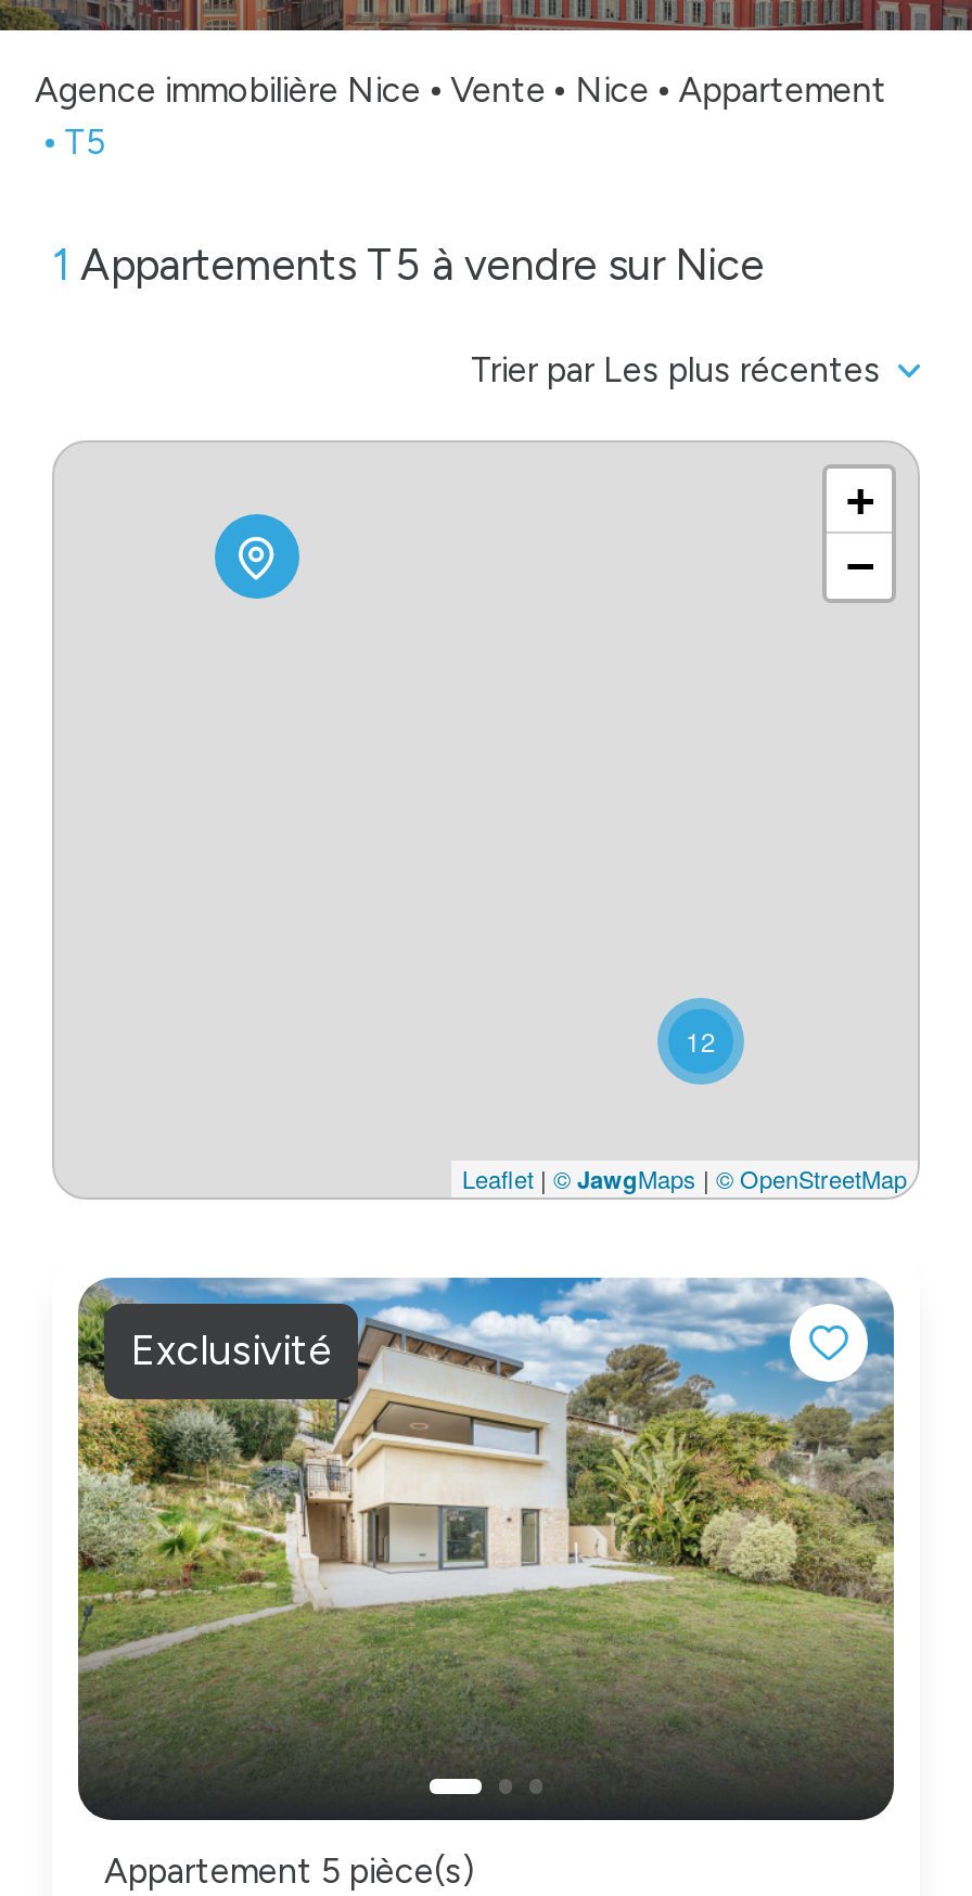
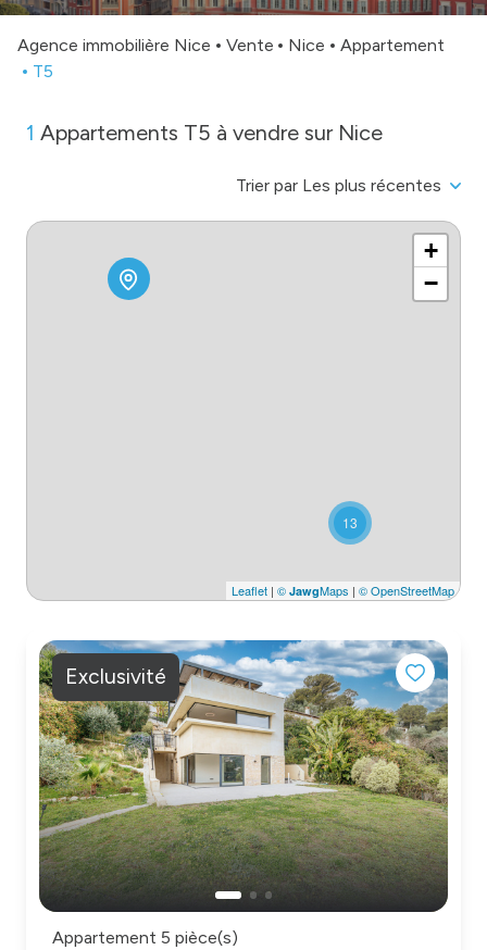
[686,1021,716,1058] 12 -> [342,513,358,531] 13

